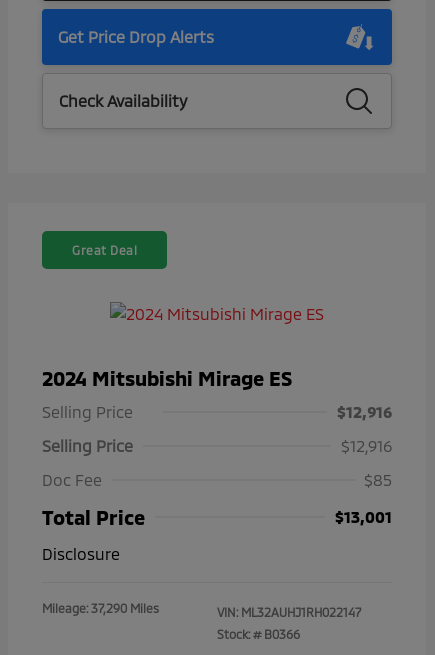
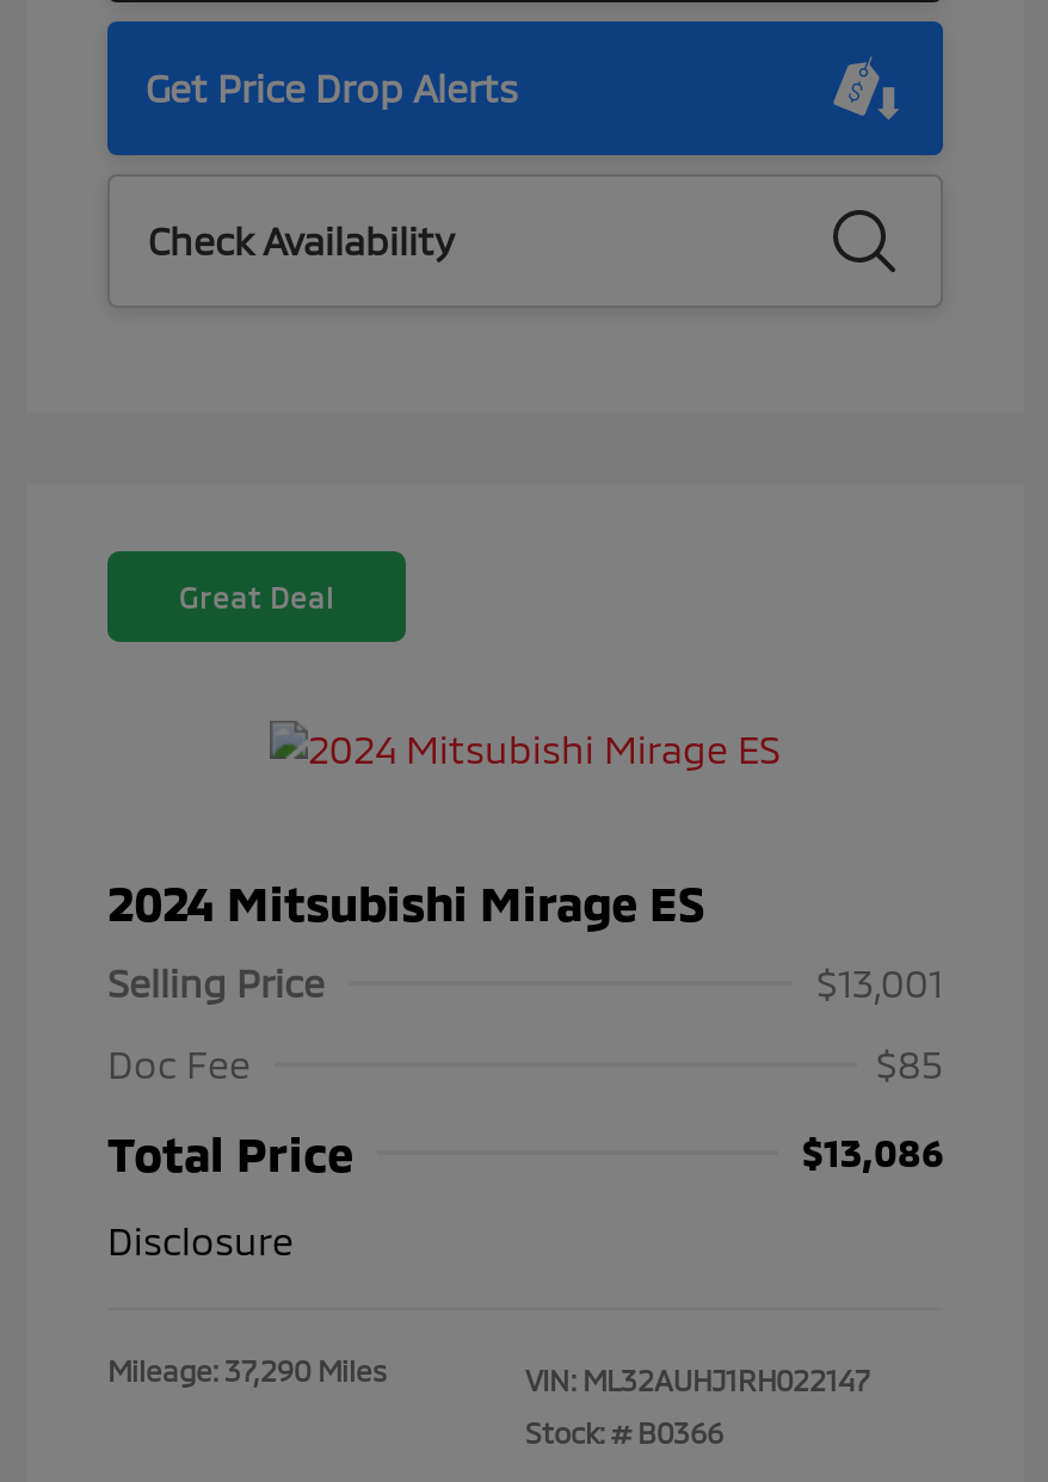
[42,402,392,455] $12,916 | Selling Price | $12,916 -> [816,961,943,1006] $13,001
[335,507,392,526] $13,001 -> [802,1130,943,1175] $13,086

